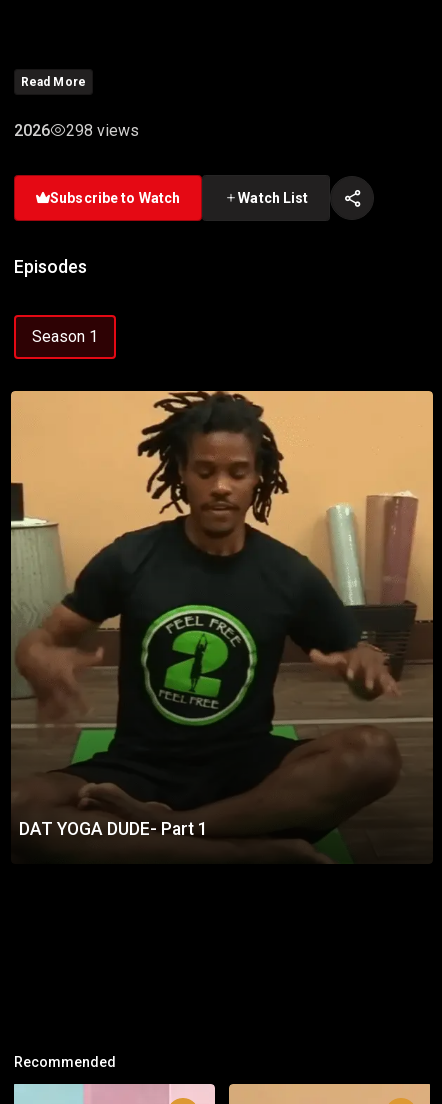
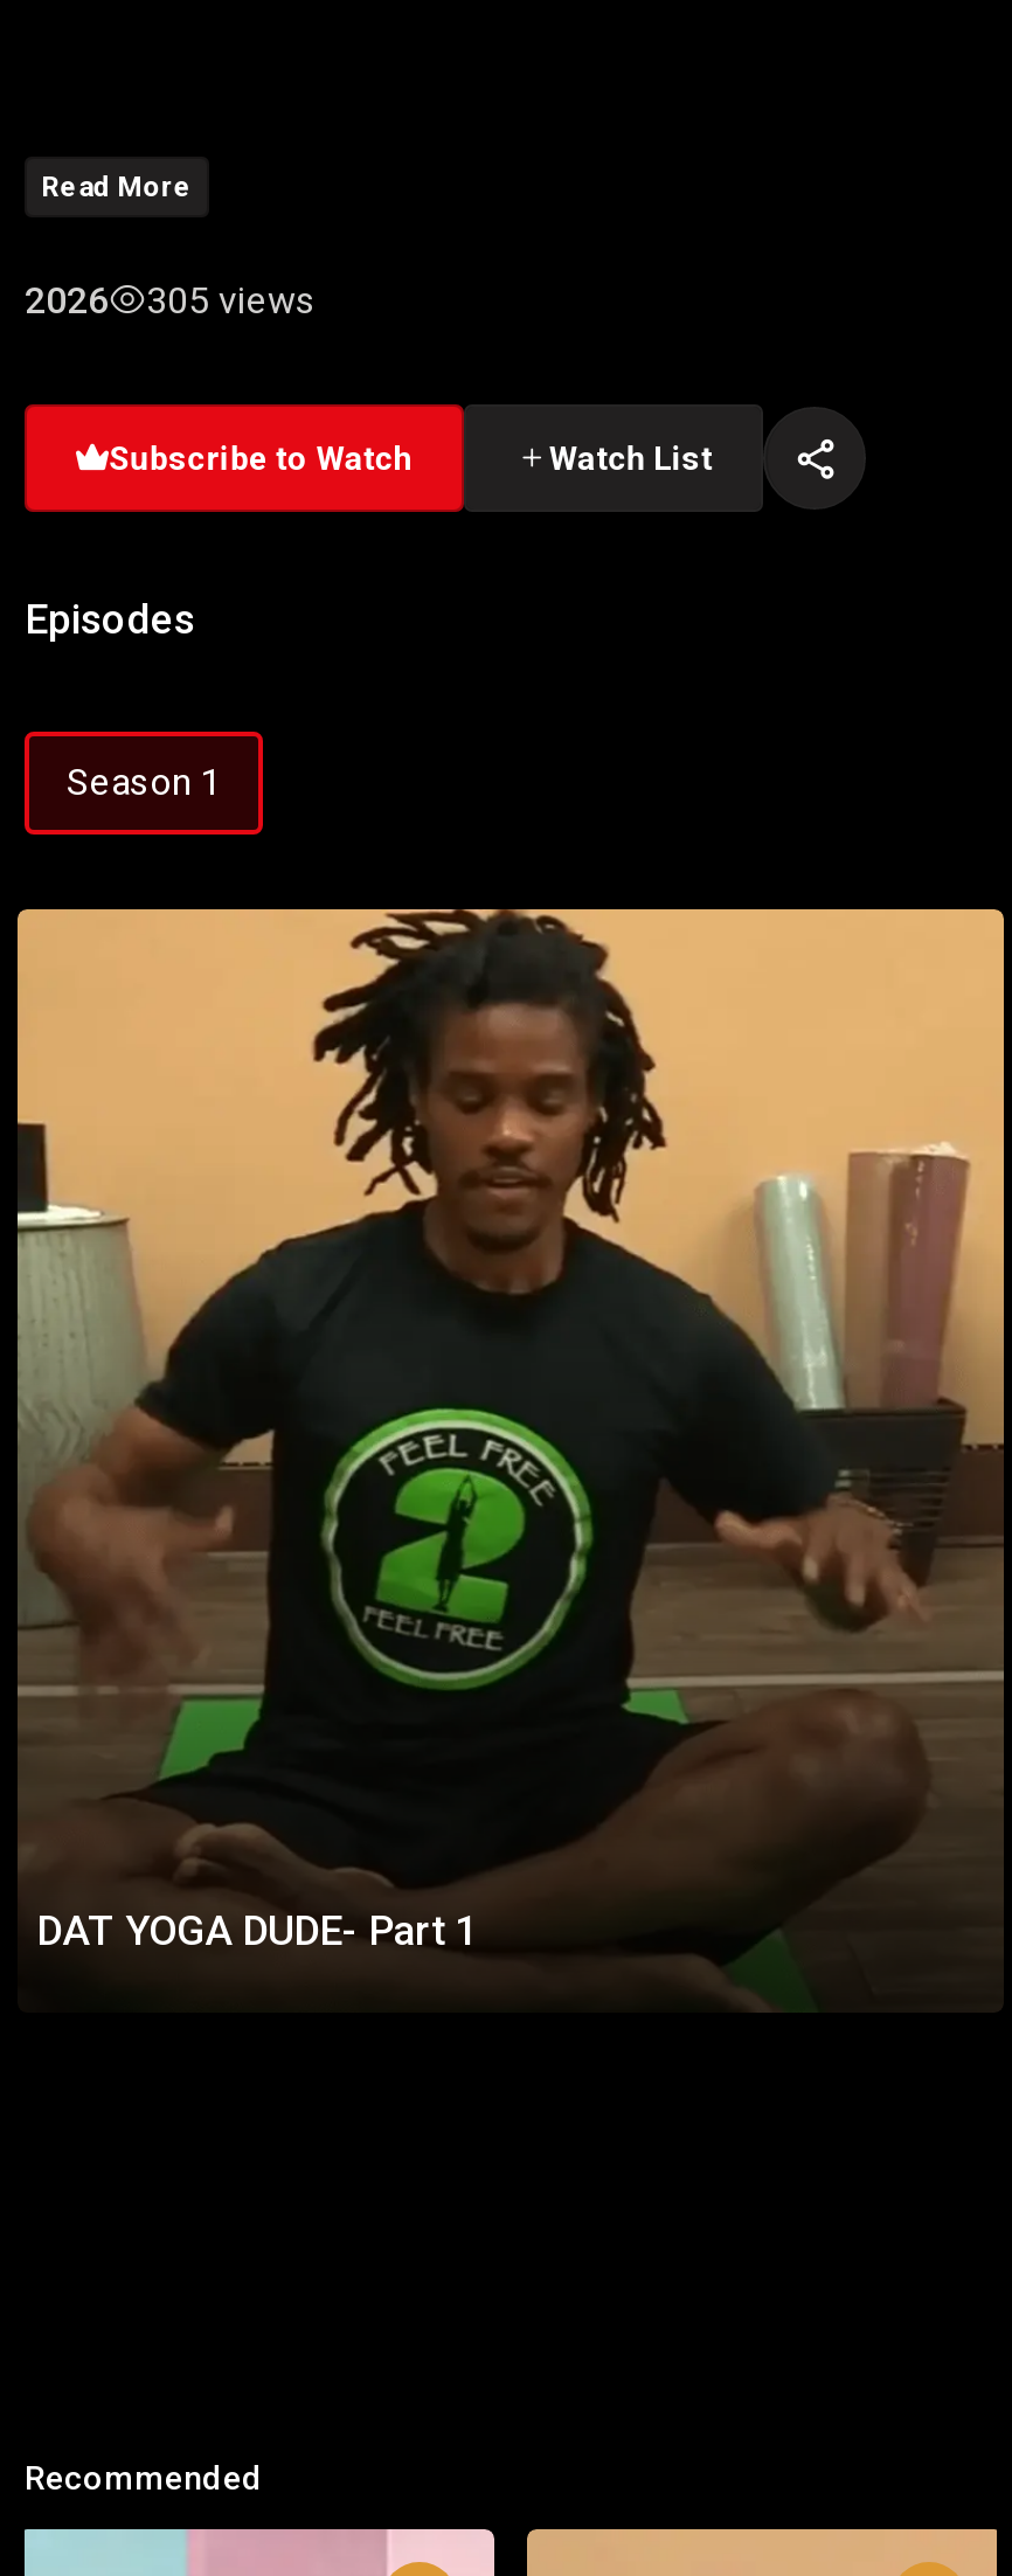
[14,121,139,140] 2026 298 views -> [25,279,317,323] 2026 305 views

